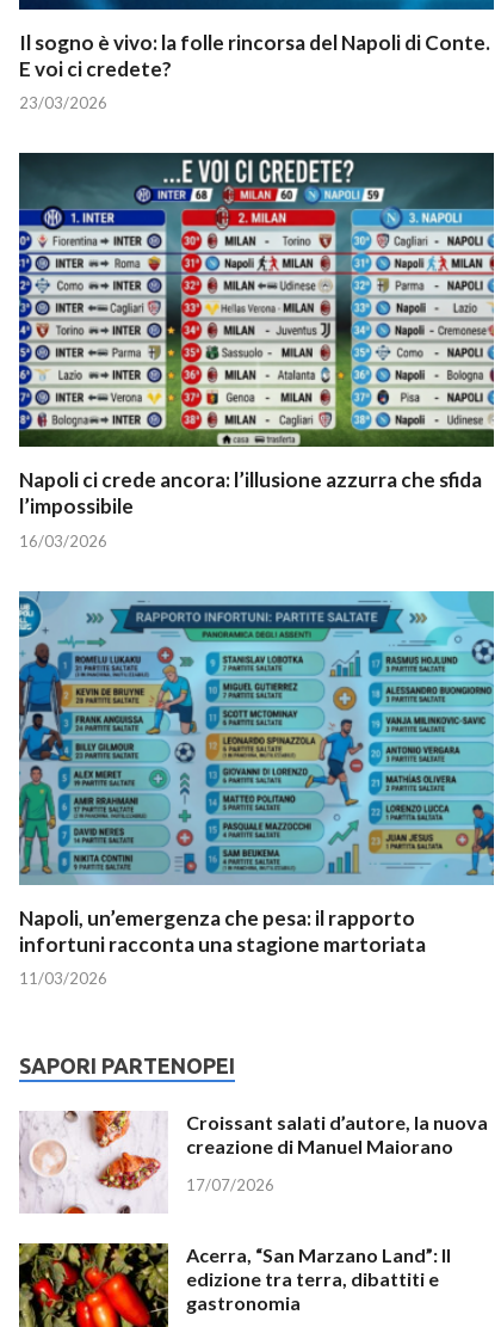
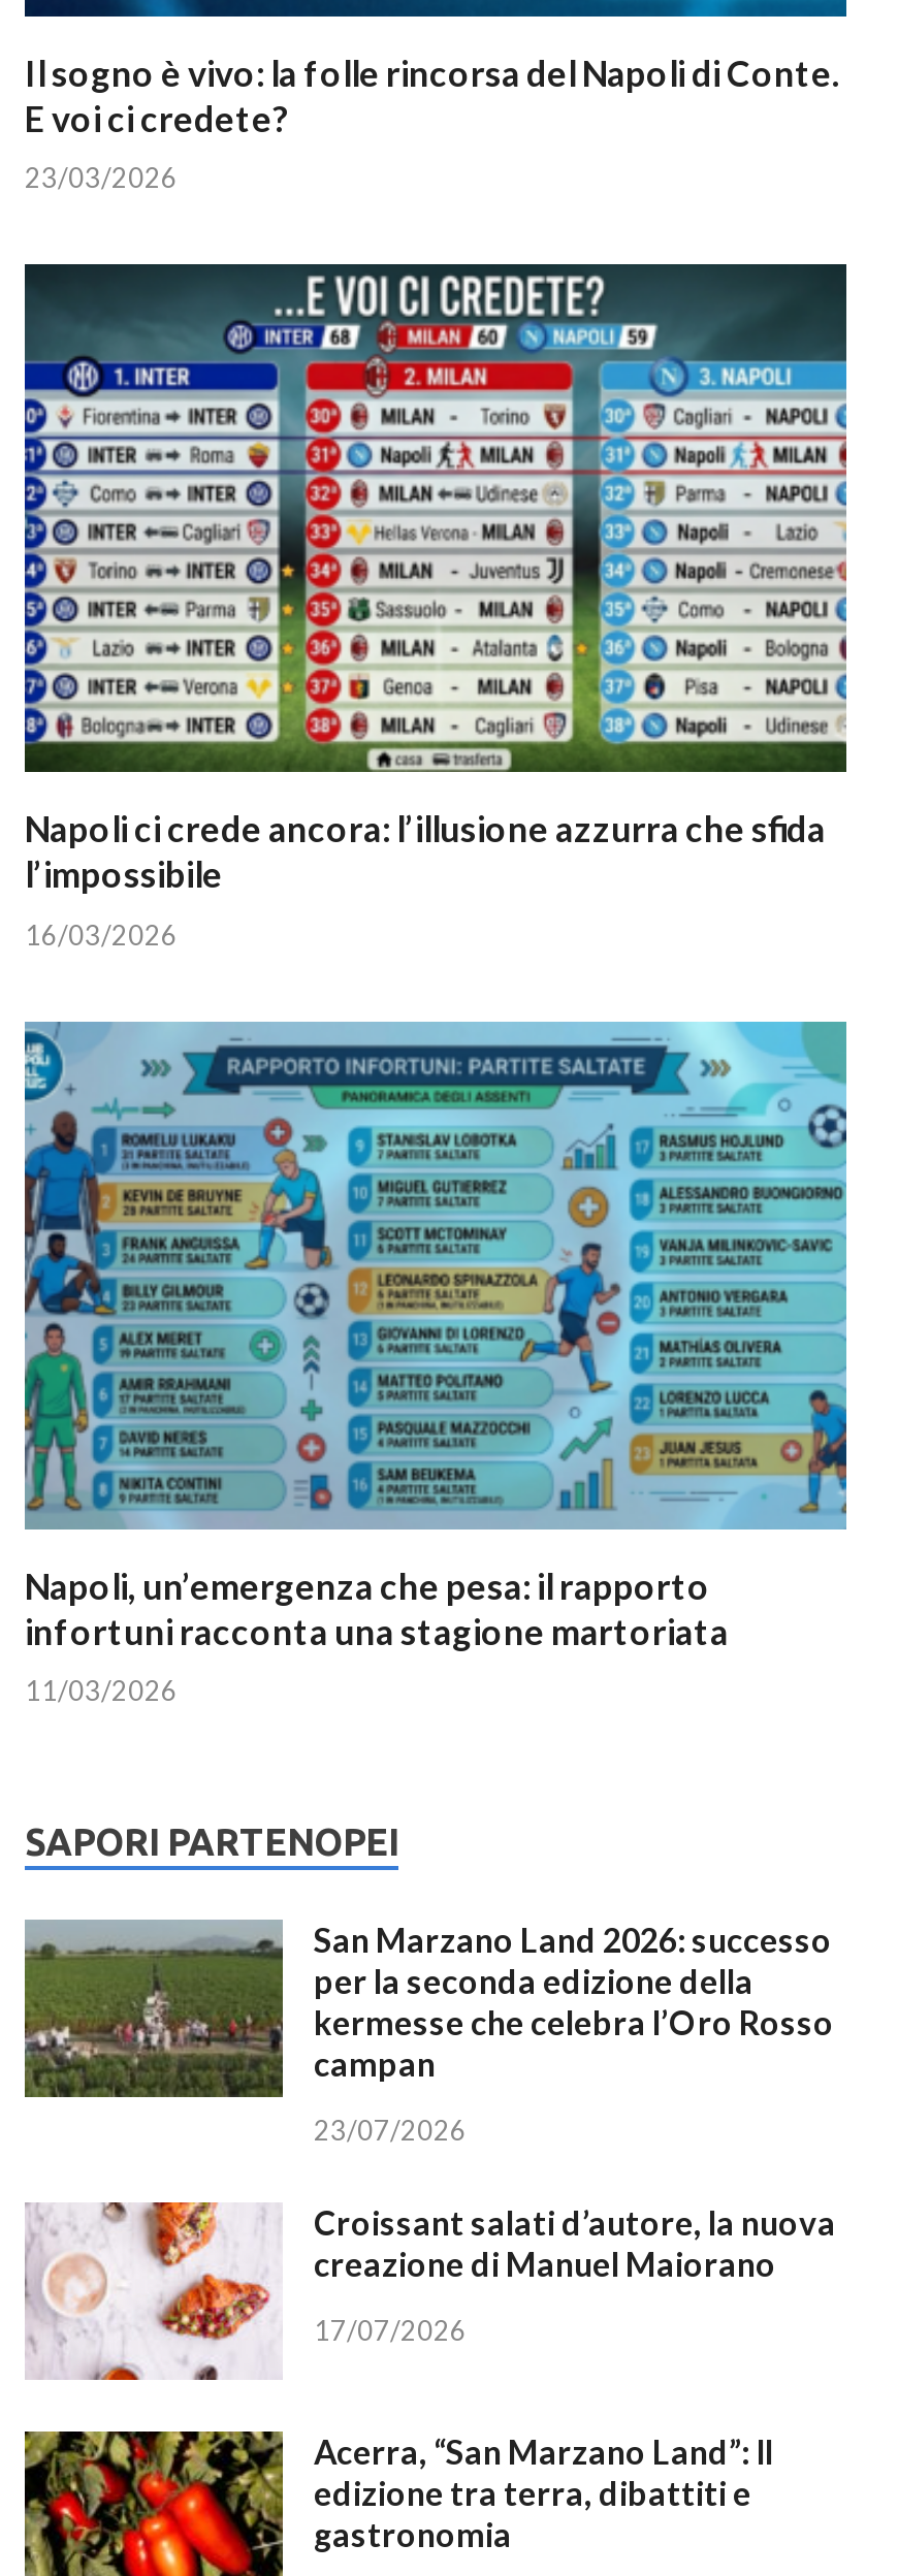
none -> [23,1920,834,2147] [image] | San Marzano Land 2026: successo | per la seconda edizione della | kermesse che celebra l’Oro Rosso | campan | 23/07/2026

